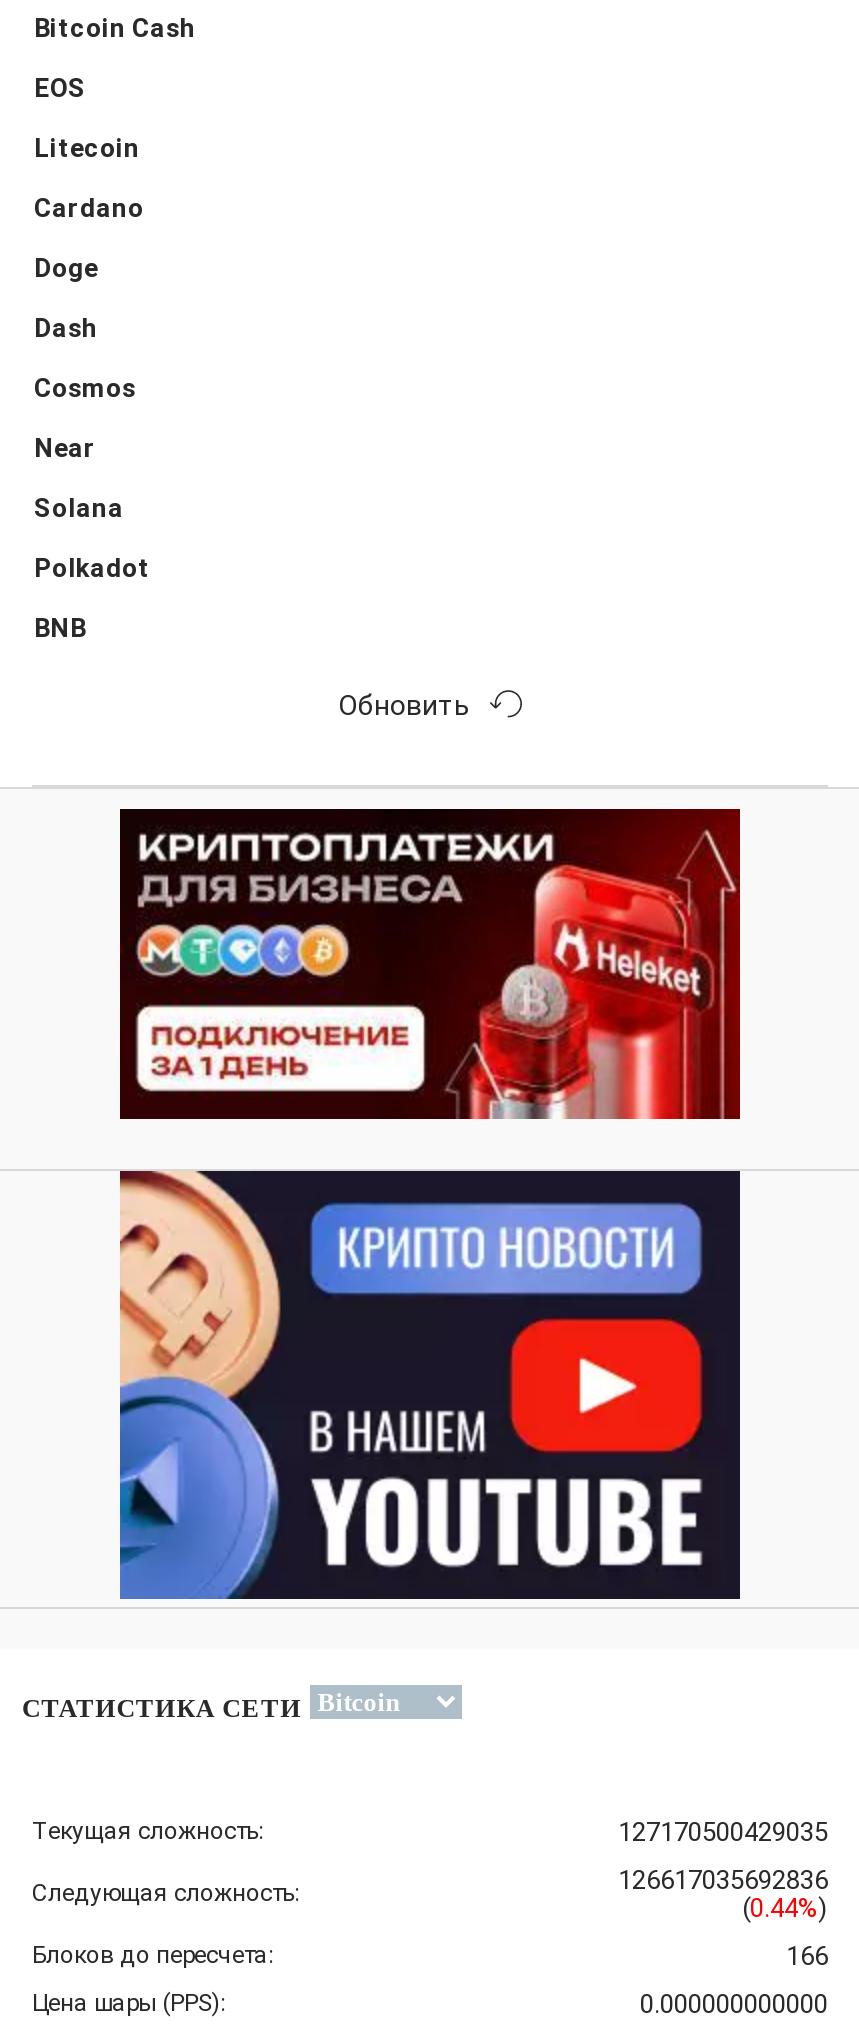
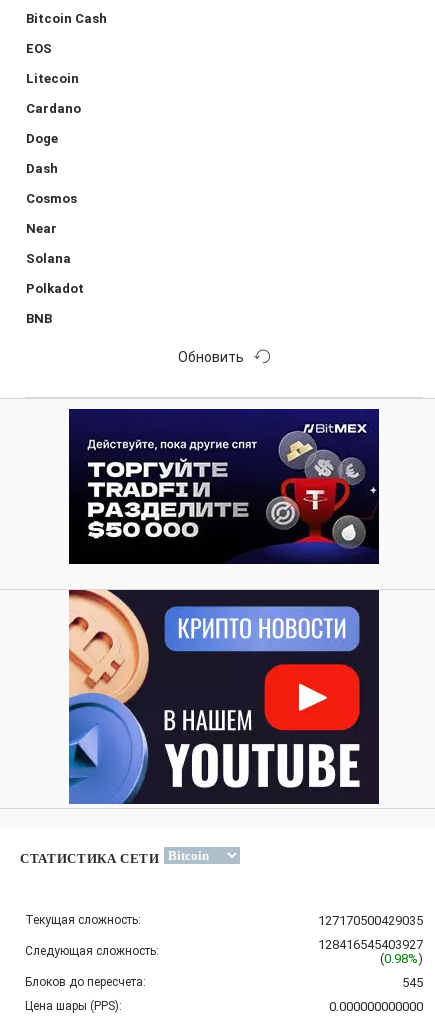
[120,807,742,1121] [image] -> [69,408,380,565] [image]
[618,1864,828,1894] 126617035692836 -> [318,936,423,951] 128416545403927
[742,1892,828,1922] (0.44%) -> [380,950,423,965] (0.98%)
[786,1940,828,1970] 166 -> [402,974,423,989] 545

